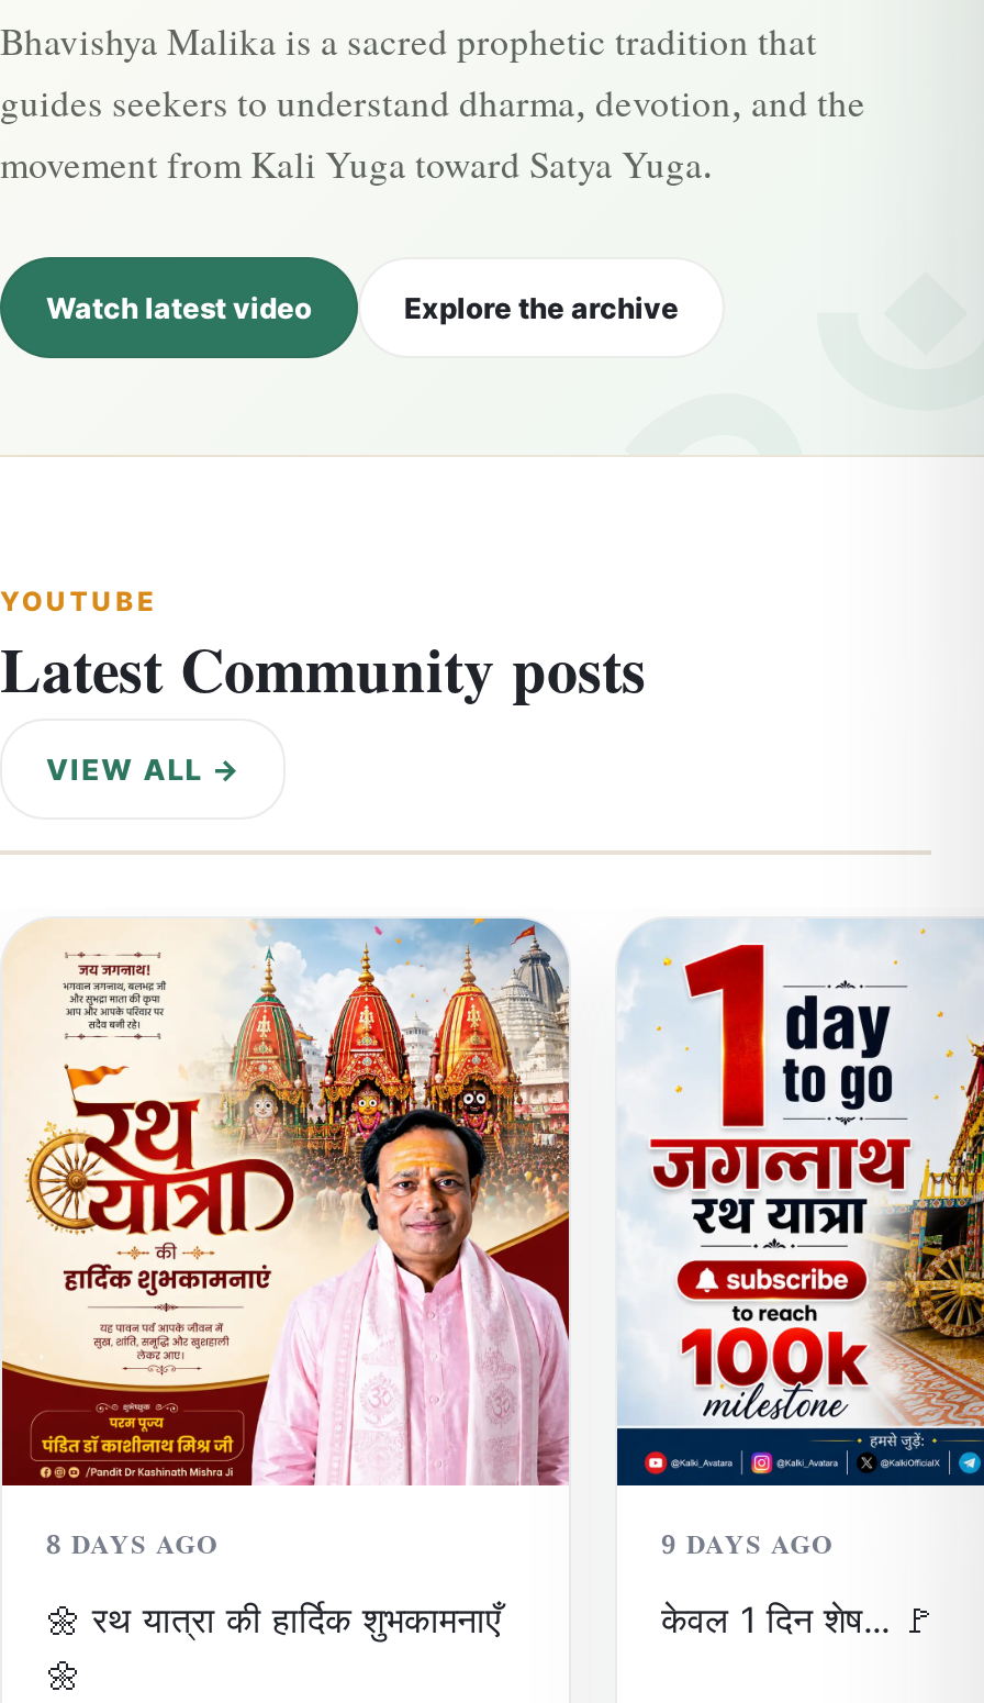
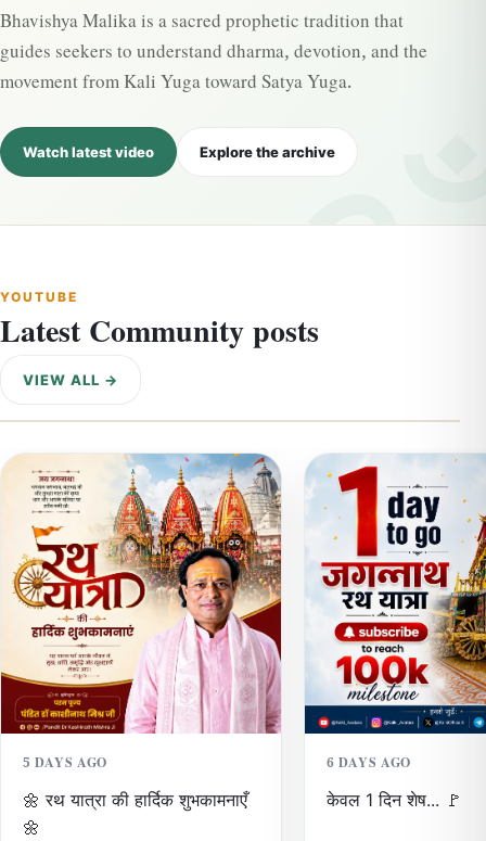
[46,1529,218,1570] 8 DAYS AGO -> [23,755,108,775] 5 DAYS AGO
[661,1529,833,1570] 9 DAYS AGO -> [327,755,411,775] 6 DAYS AGO

